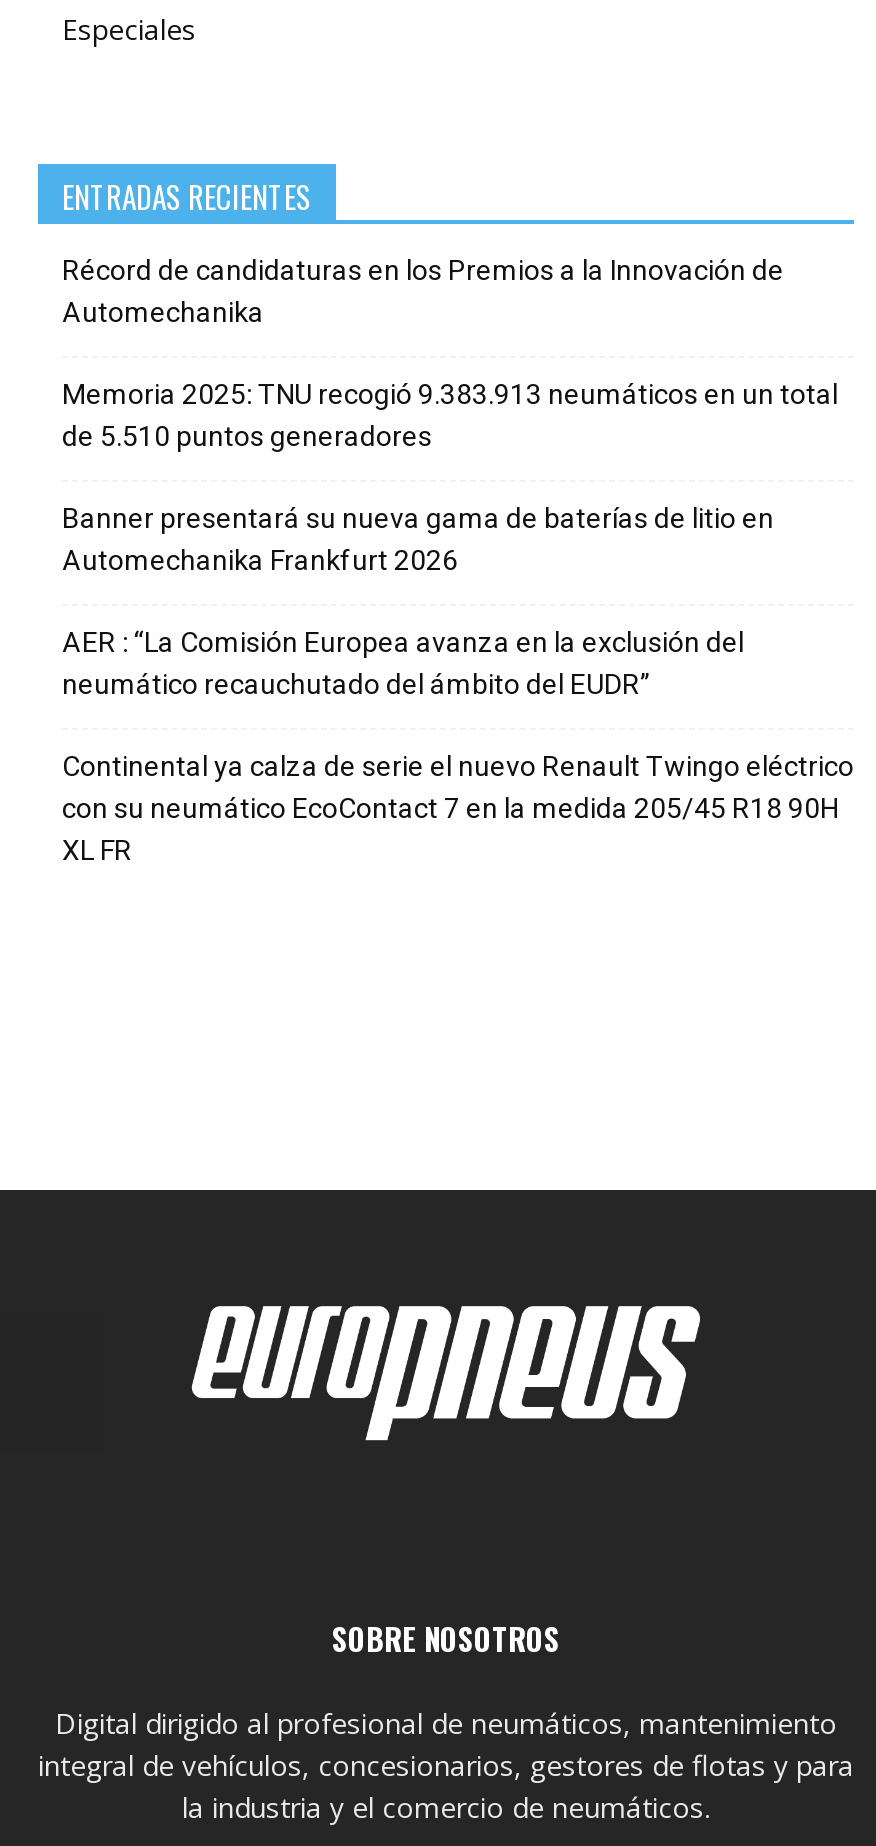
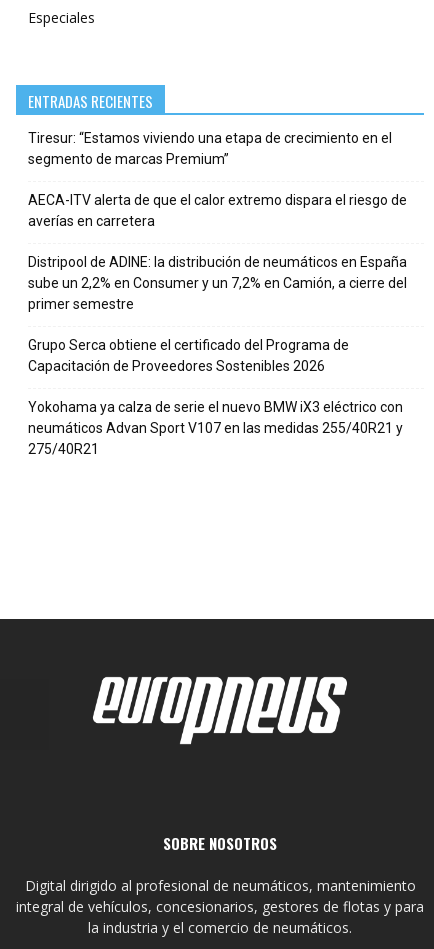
[62,254,784,328] Récord de candidaturas en los Premios a la Innovación de | Automechanika -> [28,130,392,167] Tiresur: “Estamos viviendo una etapa de crecimiento en el | segmento de marcas Premium”
[62,378,838,452] Memoria 2025: TNU recogió 9.383.913 neumáticos en un total | de 5.510 puntos generadores -> [28,192,407,229] AECA-ITV alerta de que el calor extremo dispara el riesgo de | averías en carretera
[62,502,774,576] Banner presentará su nueva gama de baterías de litio en | Automechanika Frankfurt 2026 -> [28,254,407,312] Distripool de ADINE: la distribución de neumáticos en España | sube un 2,2% en Consumer y un 7,2% en Camión, a cierre del | primer semestre
[62,626,744,700] AER : “La Comisión Europea avanza en la exclusión del | neumático recauchutado del ámbito del EUDR” -> [28,337,349,374] Grupo Serca obtiene el certificado del Programa de | Capacitación de Proveedores Sostenibles 2026
[62,750,854,866] Continental ya calza de serie el nuevo Renault Twingo eléctrico | con su neumático EcoContact 7 en la medida 205/45 R18 90H | XL FR -> [28,399,403,457] Yokohama ya calza de serie el nuevo BMW iX3 eléctrico con | neumáticos Advan Sport V107 en las medidas 255/40R21 y | 275/40R21

